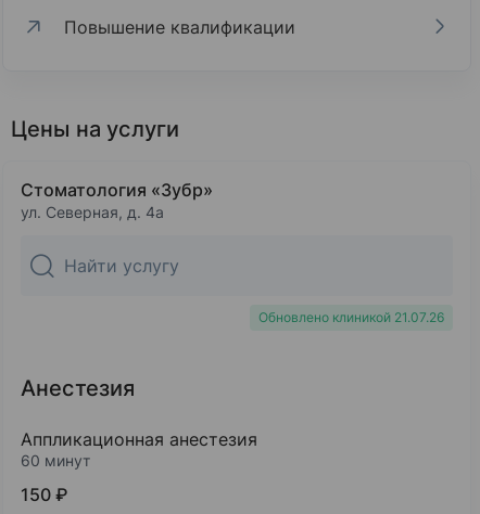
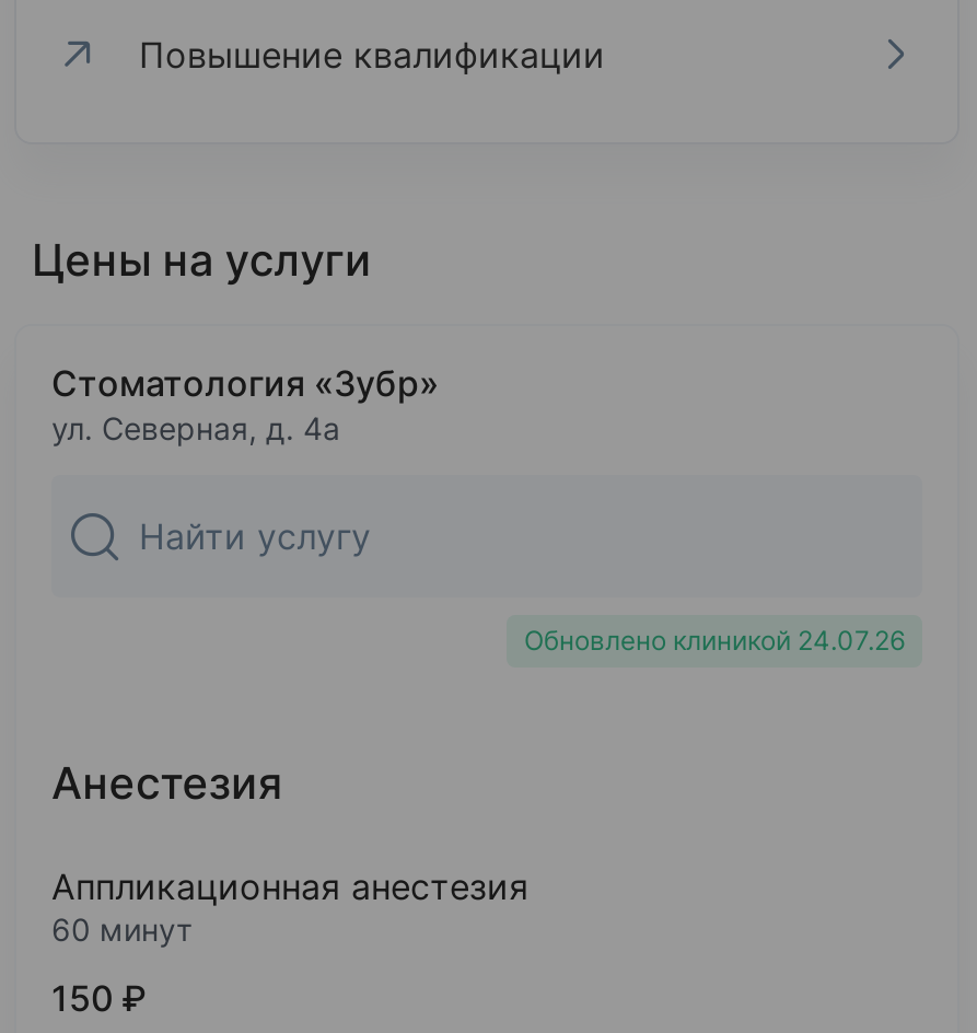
[258,309,444,325] Обновлено клиникой 21.07.26 -> [524,624,905,657] Обновлено клиникой 24.07.26

